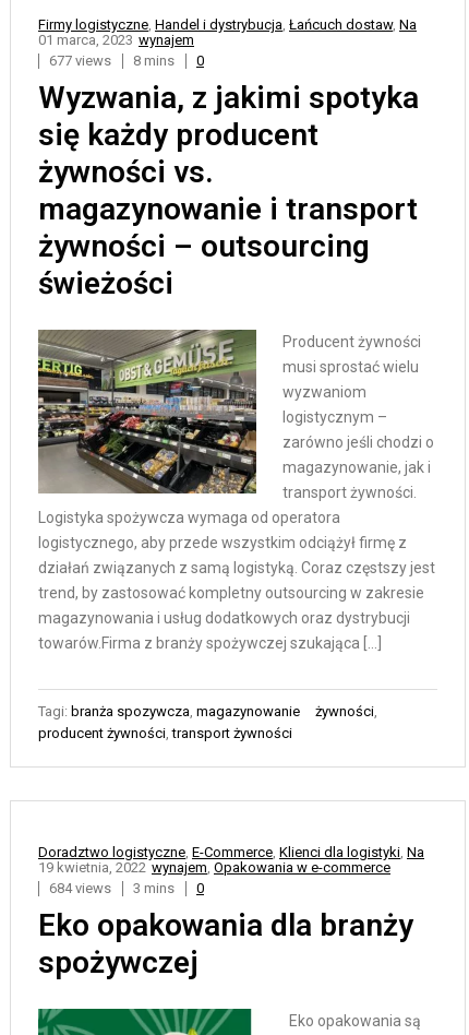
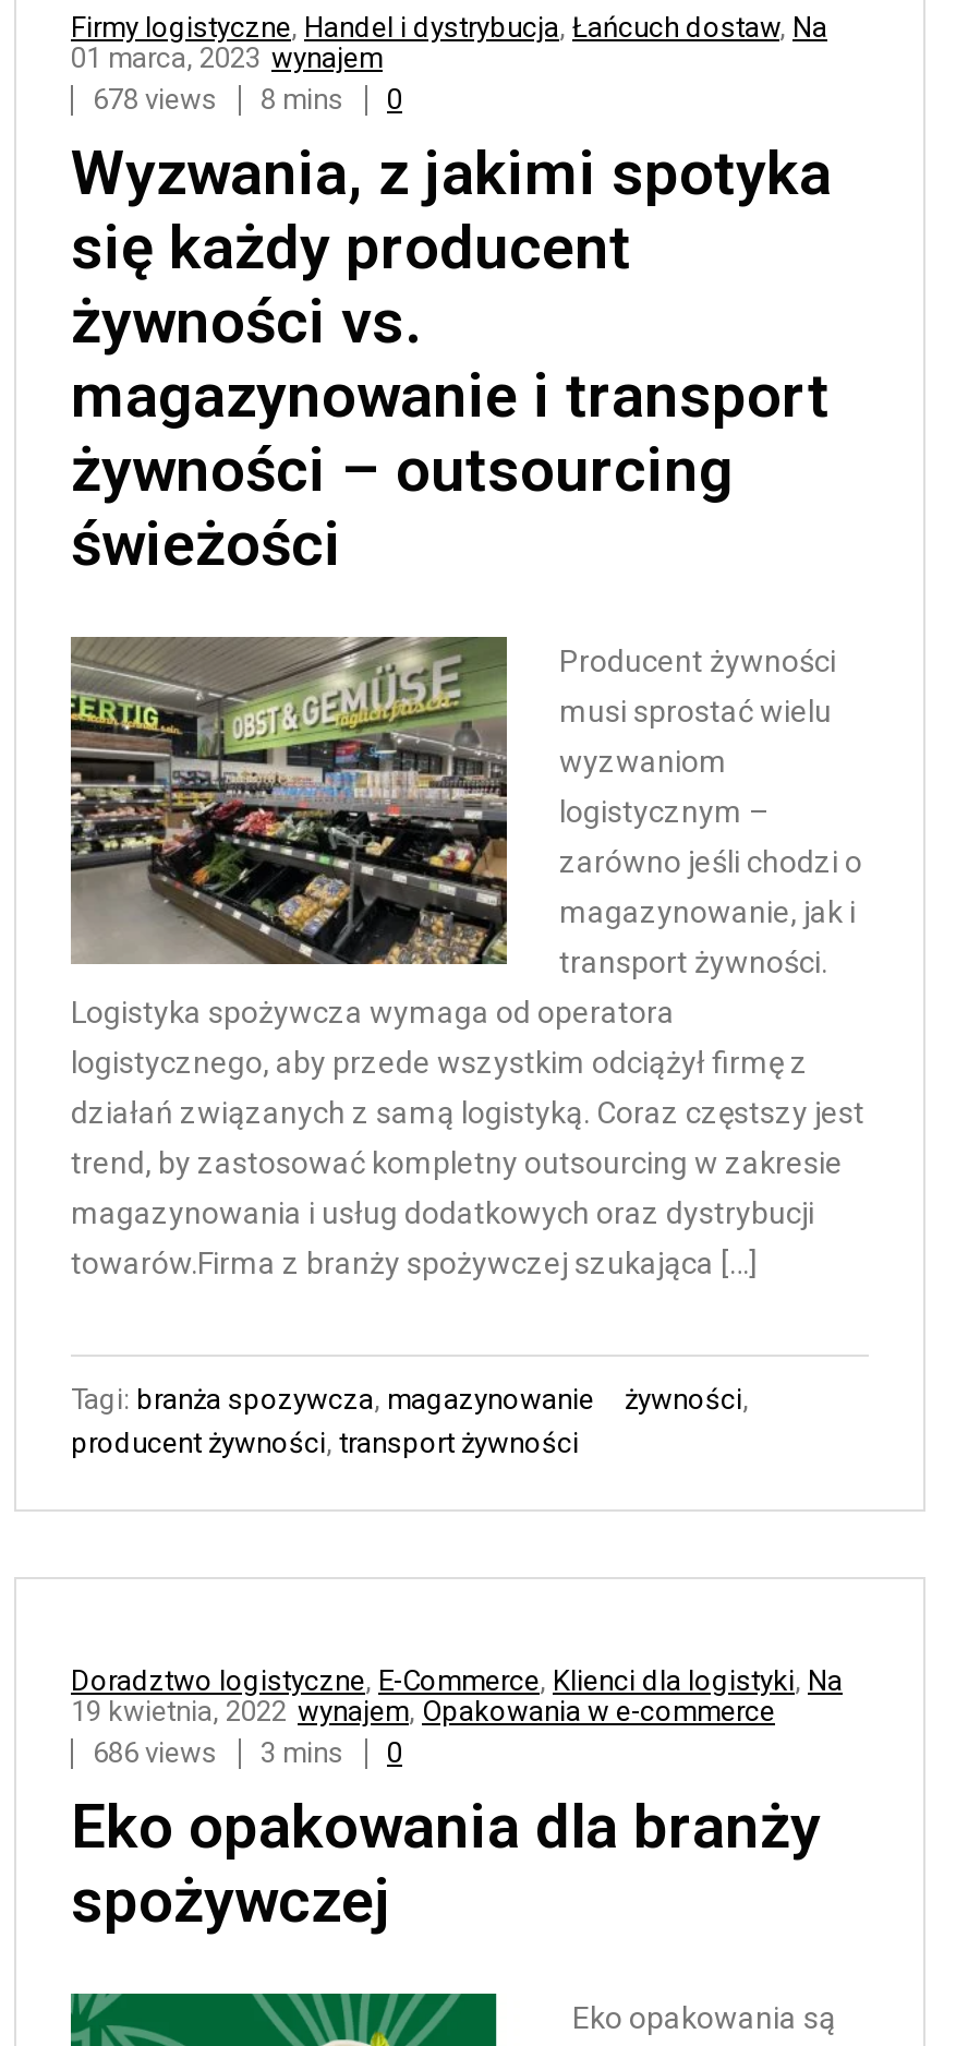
[49,53,204,69] 677 views 8 mins 0 -> [93,84,402,116] 678 views 8 mins 0
[49,880,204,897] 684 views 3 mins 0 -> [93,1737,402,1770] 686 views 3 mins 0

